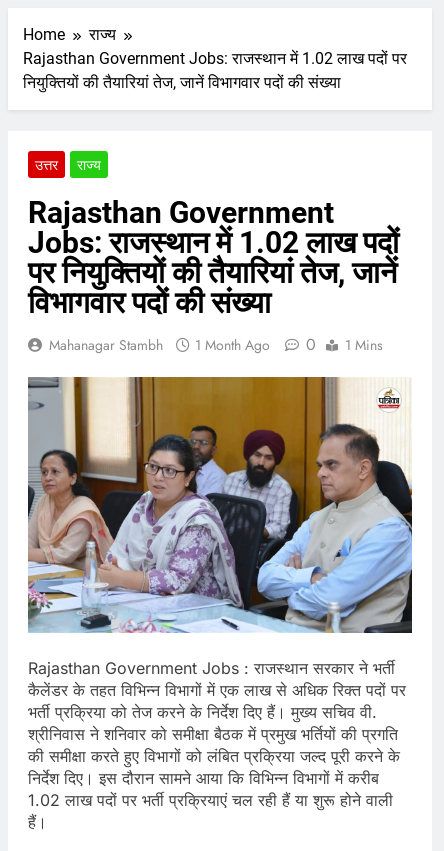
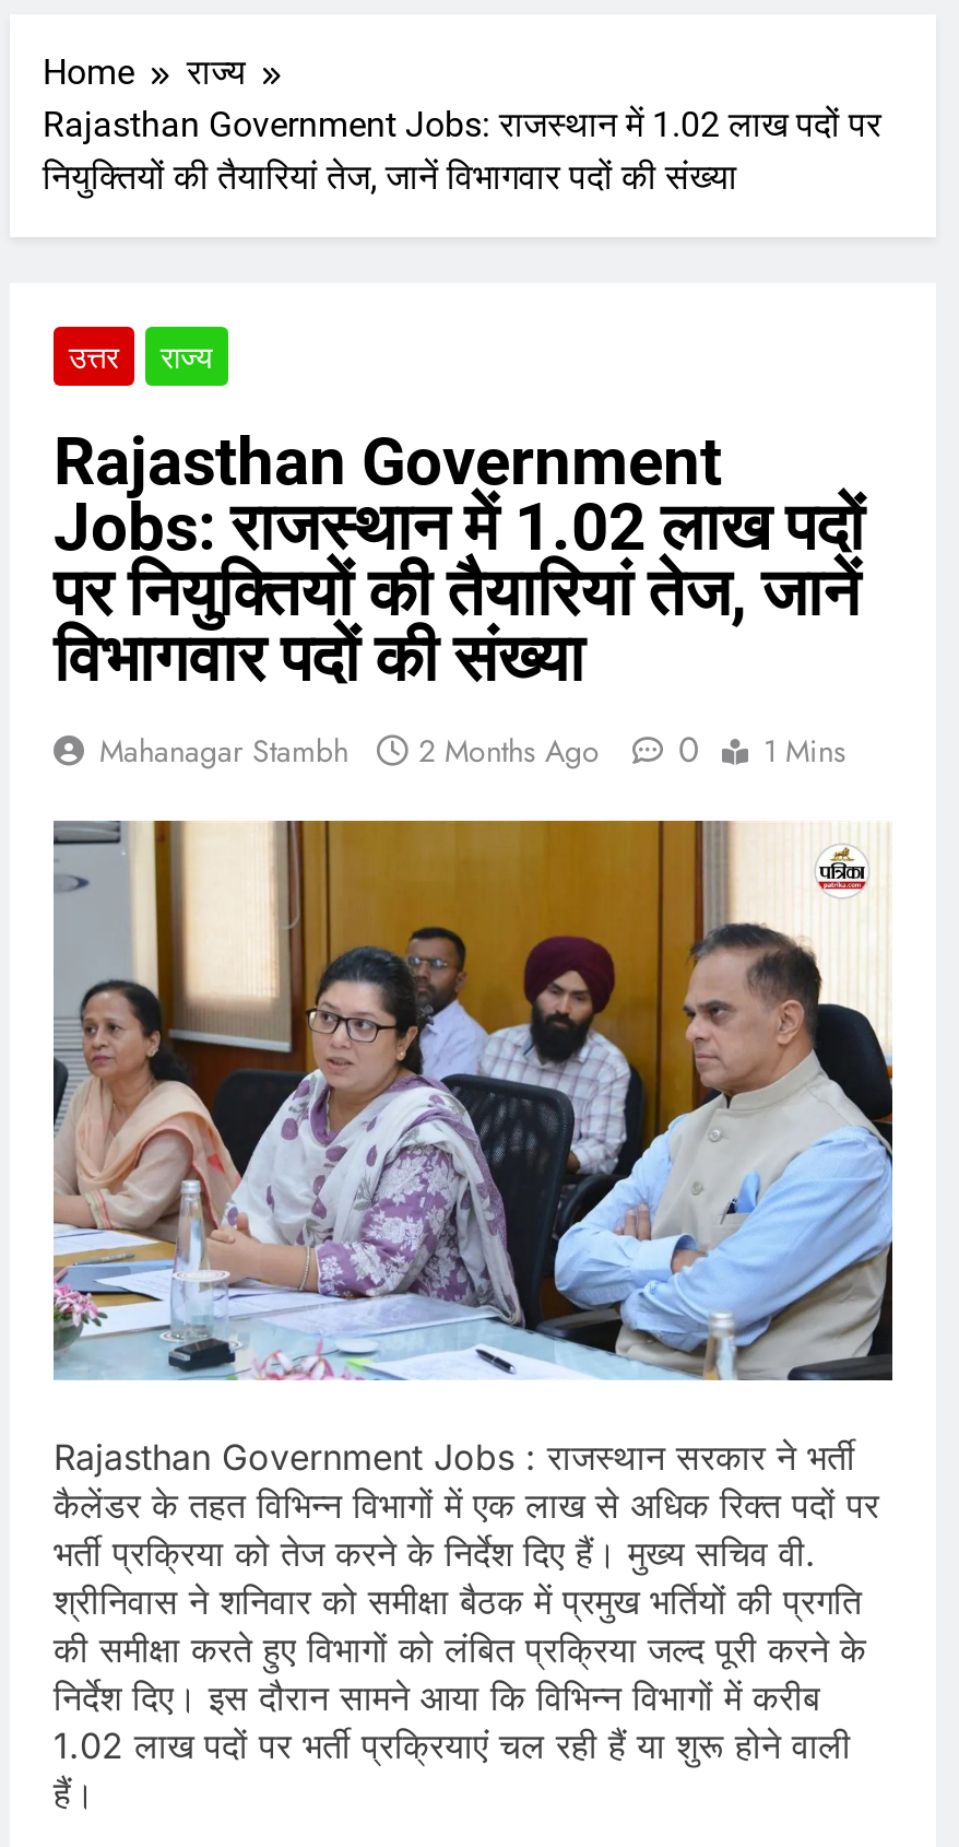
[49,333,383,356] Mahanagar Stambh 1 Month Ago 0 1 Mins -> [99,724,846,775] Mahanagar Stambh 2 Months Ago 0 1 Mins

